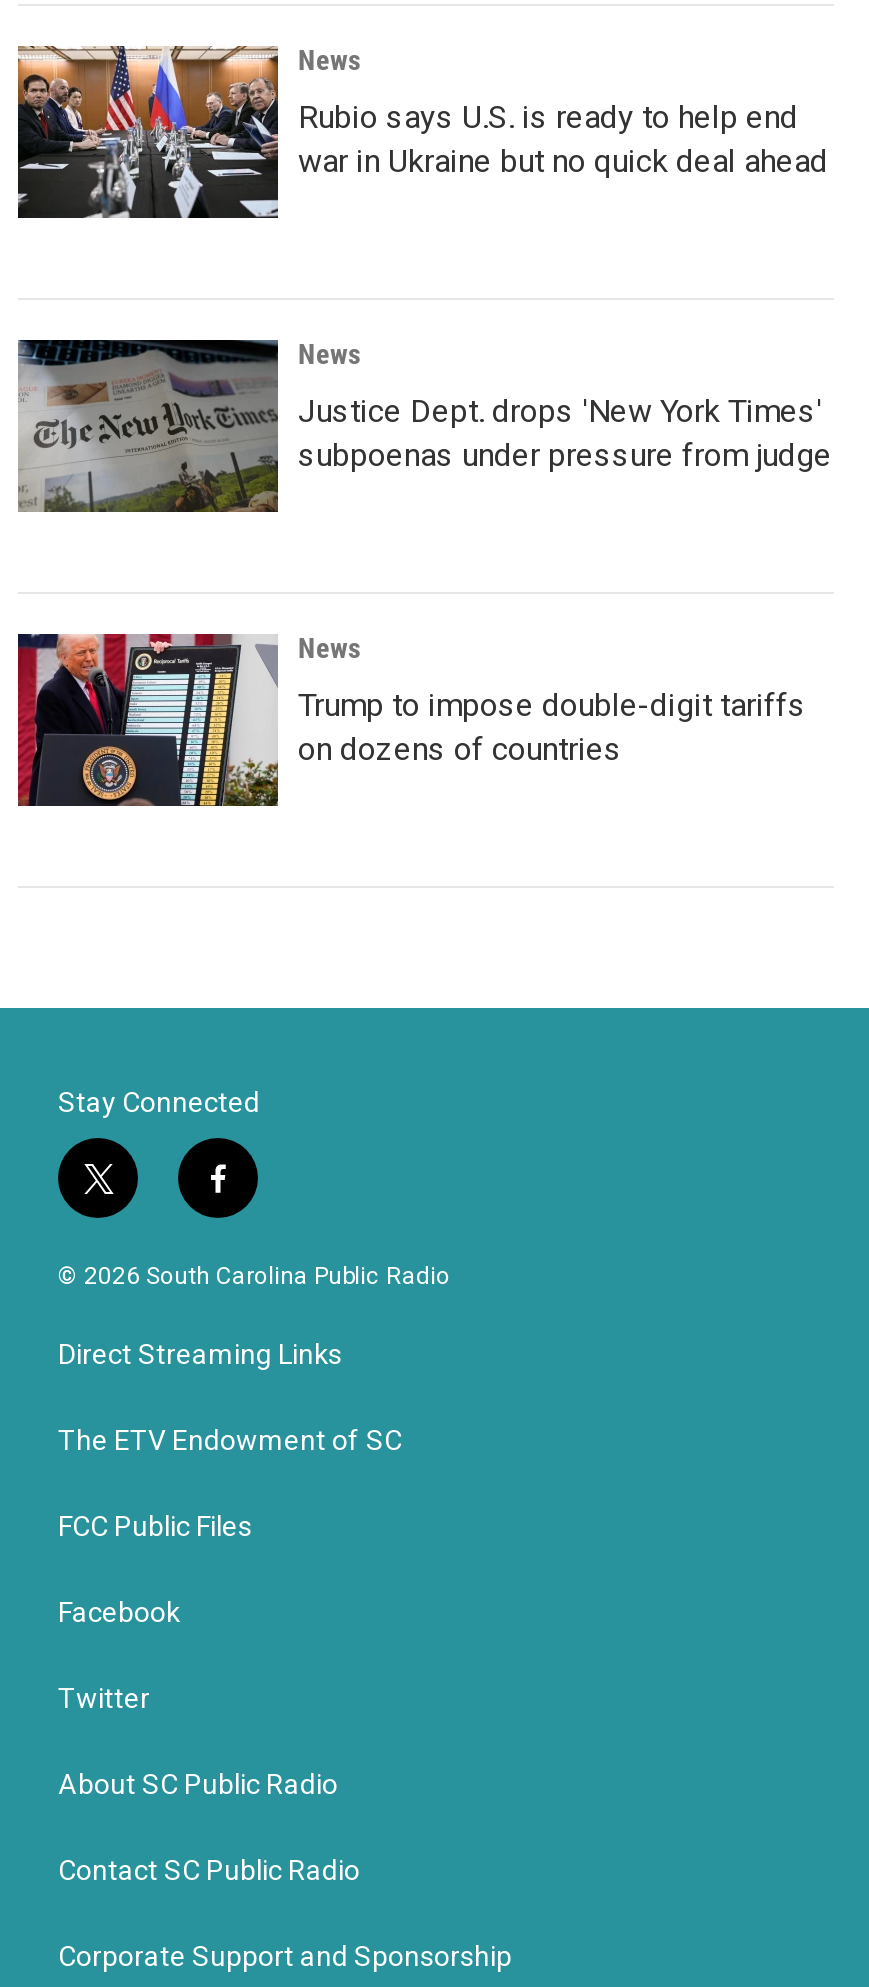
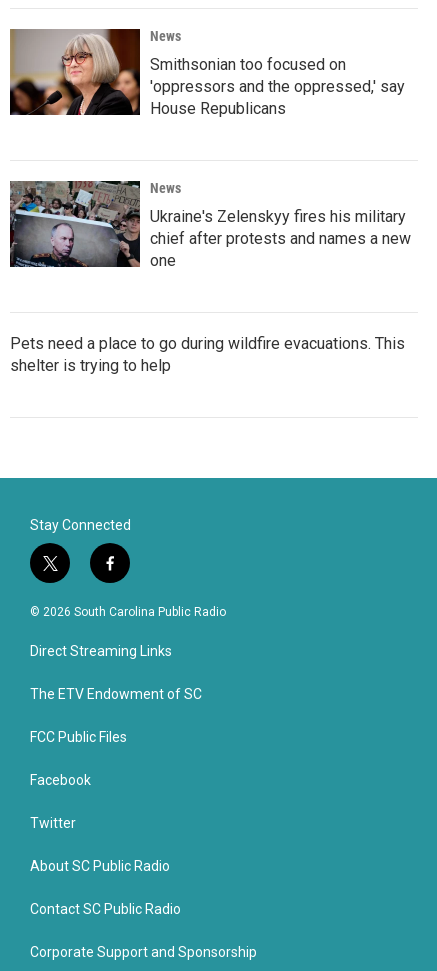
[16,44,828,220] [image] | Rubio says U.S. is ready to help end | war in Ukraine but no quick deal ahead -> [9,28,405,118] [image] | Smithsonian too focused on | 'oppressors and the oppressed,' say | House Republicans
[20,338,832,514] [image] | Justice Dept. drops 'New York Times' | subpoenas under pressure from judge -> [10,180,411,270] [image] | Ukraine's Zelenskyy fires his military | chief after protests and names a new | one
[298,632,806,768] News | Trump to impose double-digit tariffs | on dozens of countries -> [10,334,405,375] Pets need a place to go during wildfire evacuations. This | shelter is trying to help

